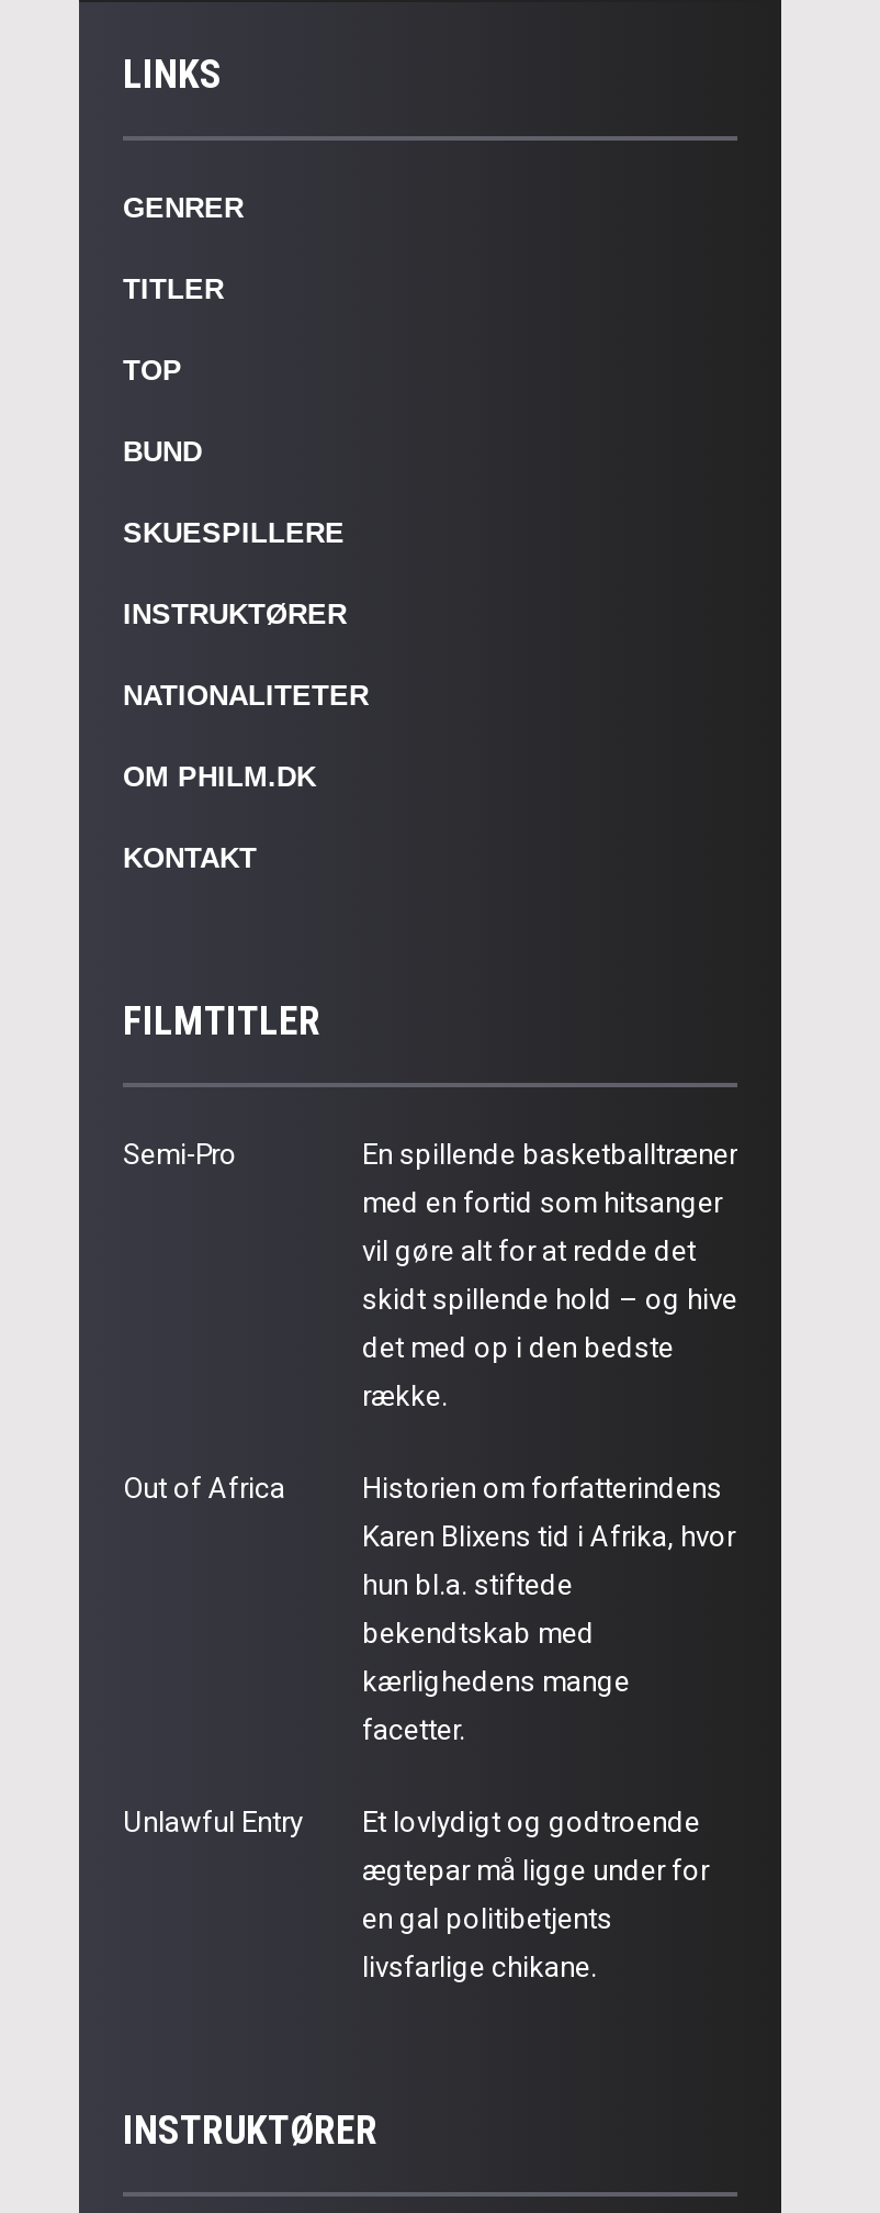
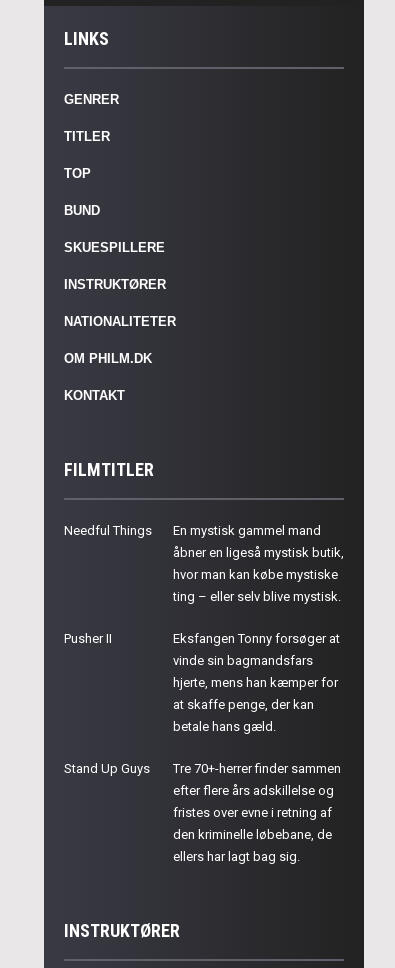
[123,1137,737,1983] Semi-Pro | En spillende basketballtræner | med en fortid som hitsanger | vil gøre alt for at redde det | skidt spillende hold – og hive | det med op i den bedste | række. | Out of Africa | Historien om forfatterindens | Karen Blixens tid i Afrika, hvor | hun bl.a. stiftede | bekendtskab med | kærlighedens mange | facetter. | Unlawful Entry | Et lovlydigt og godtroende | ægtepar må ligge under for | en gal politibetjents | livsfarlige chikane. -> [64,523,344,864] Needful Things | En mystisk gammel mand | åbner en ligeså mystisk butik, | hvor man kan købe mystiske | ting – eller selv blive mystisk. | Pusher II | Eksfangen Tonny forsøger at | vinde sin bagmandsfars | hjerte, mens han kæmper for | at skaffe penge, der kan | betale hans gæld. | Stand Up Guys | Tre 70+-herrer finder sammen | efter flere års adskillelse og | fristes over evne i retning af | den kriminelle løbebane, de | ellers har lagt bag sig.

